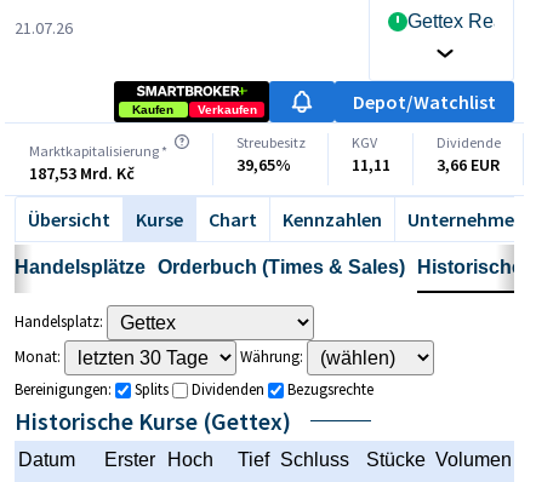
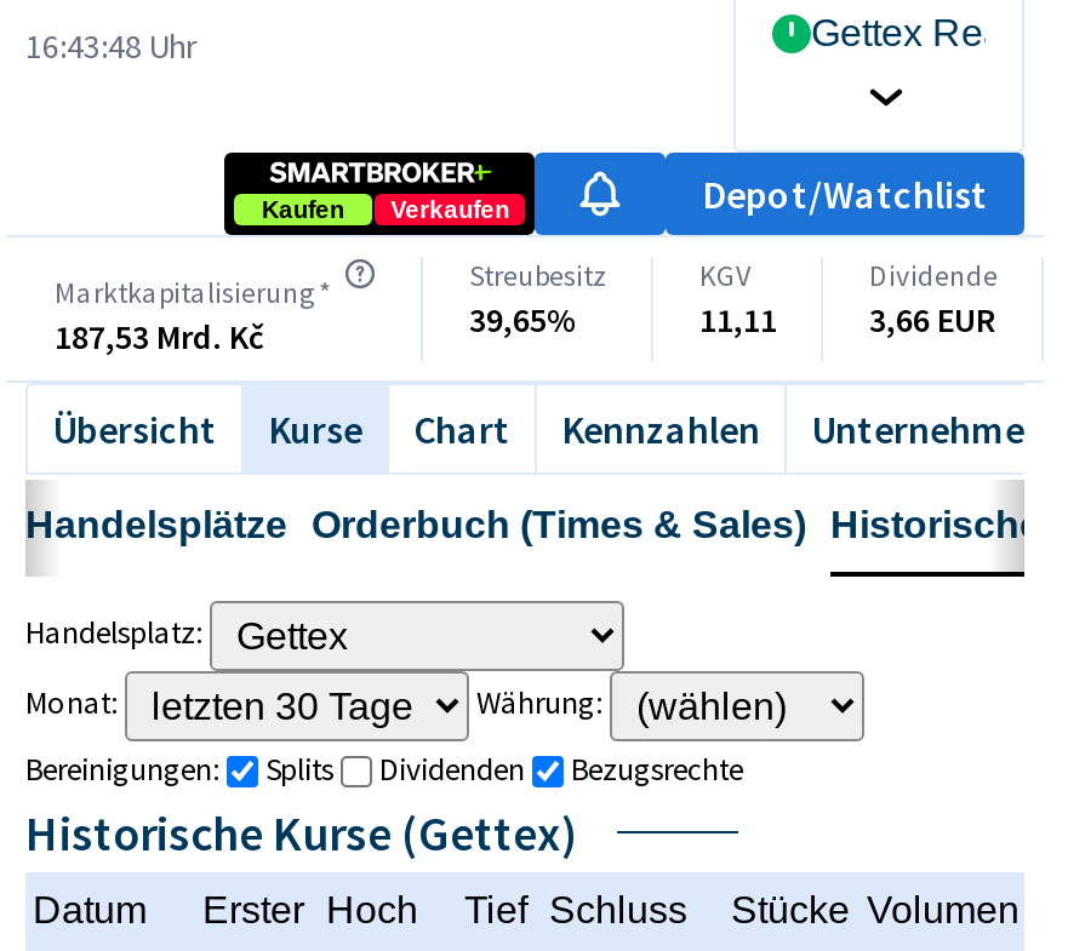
[15,17,73,38] 21.07.26 -> [25,24,198,67] 16:43:48 Uhr

